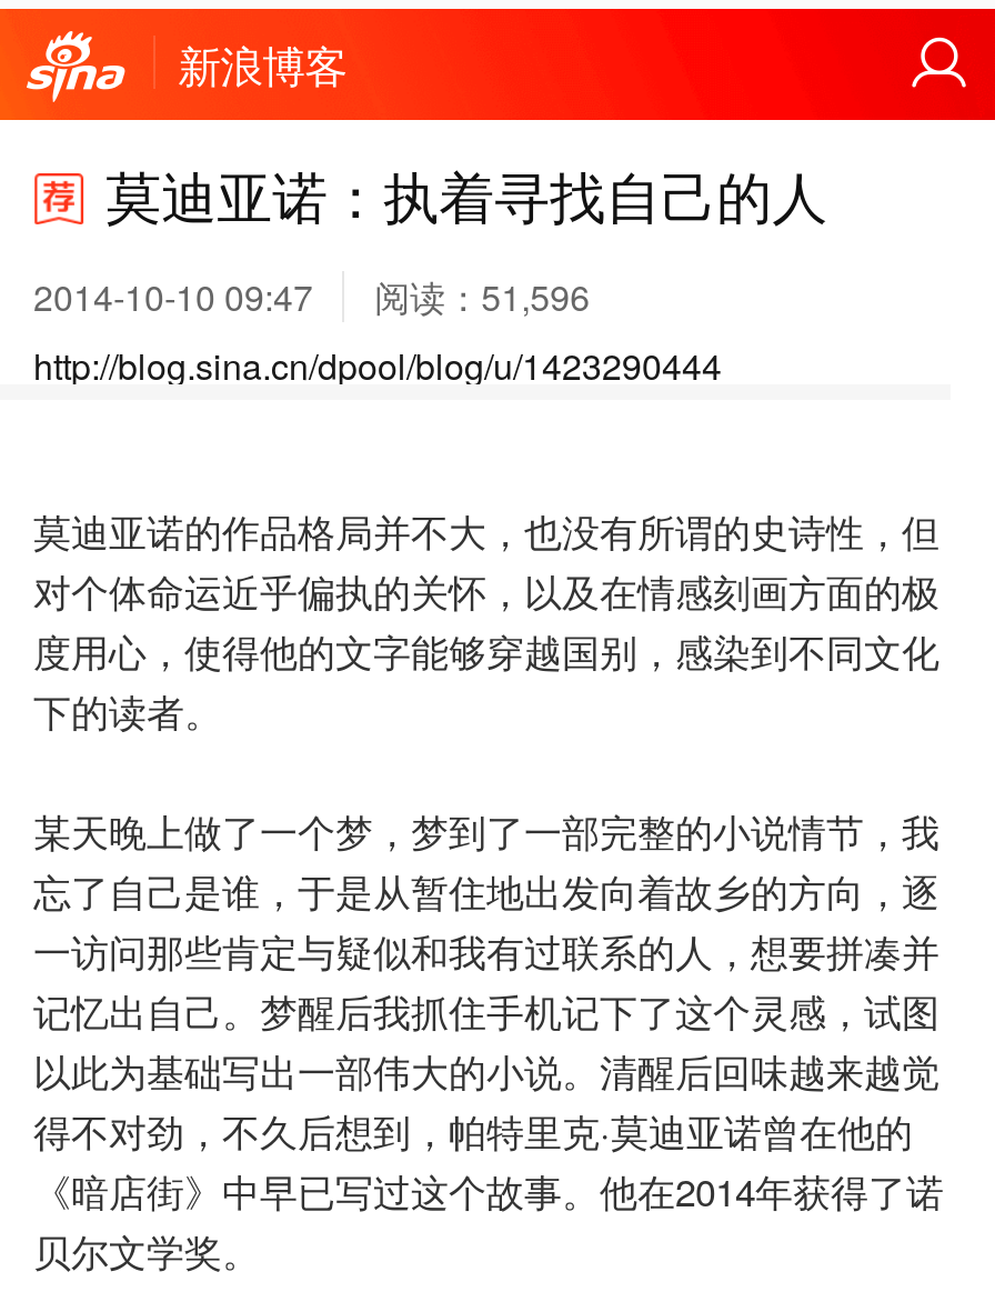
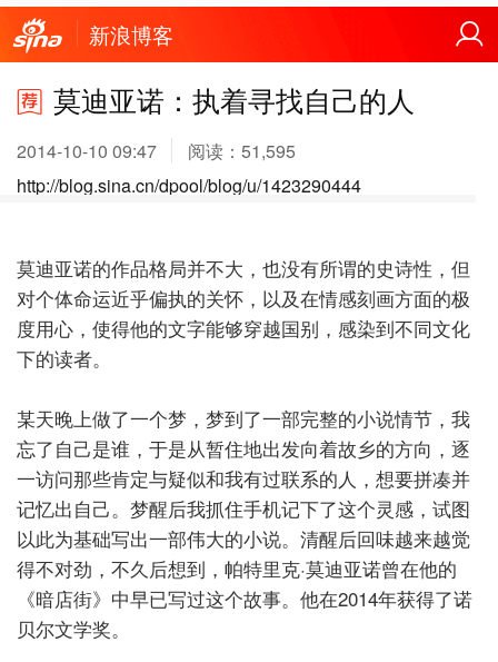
[33,271,590,322] 2014-10-10 09:47 阅读：51,596 -> [17,138,295,164] 2014-10-10 09:47 阅读：51,595

